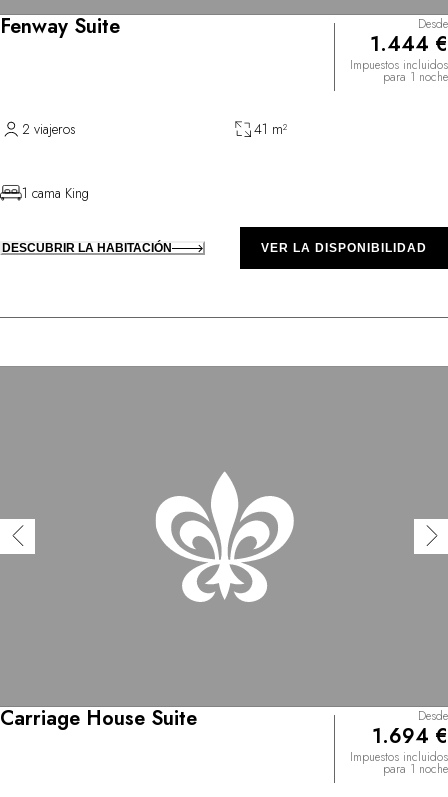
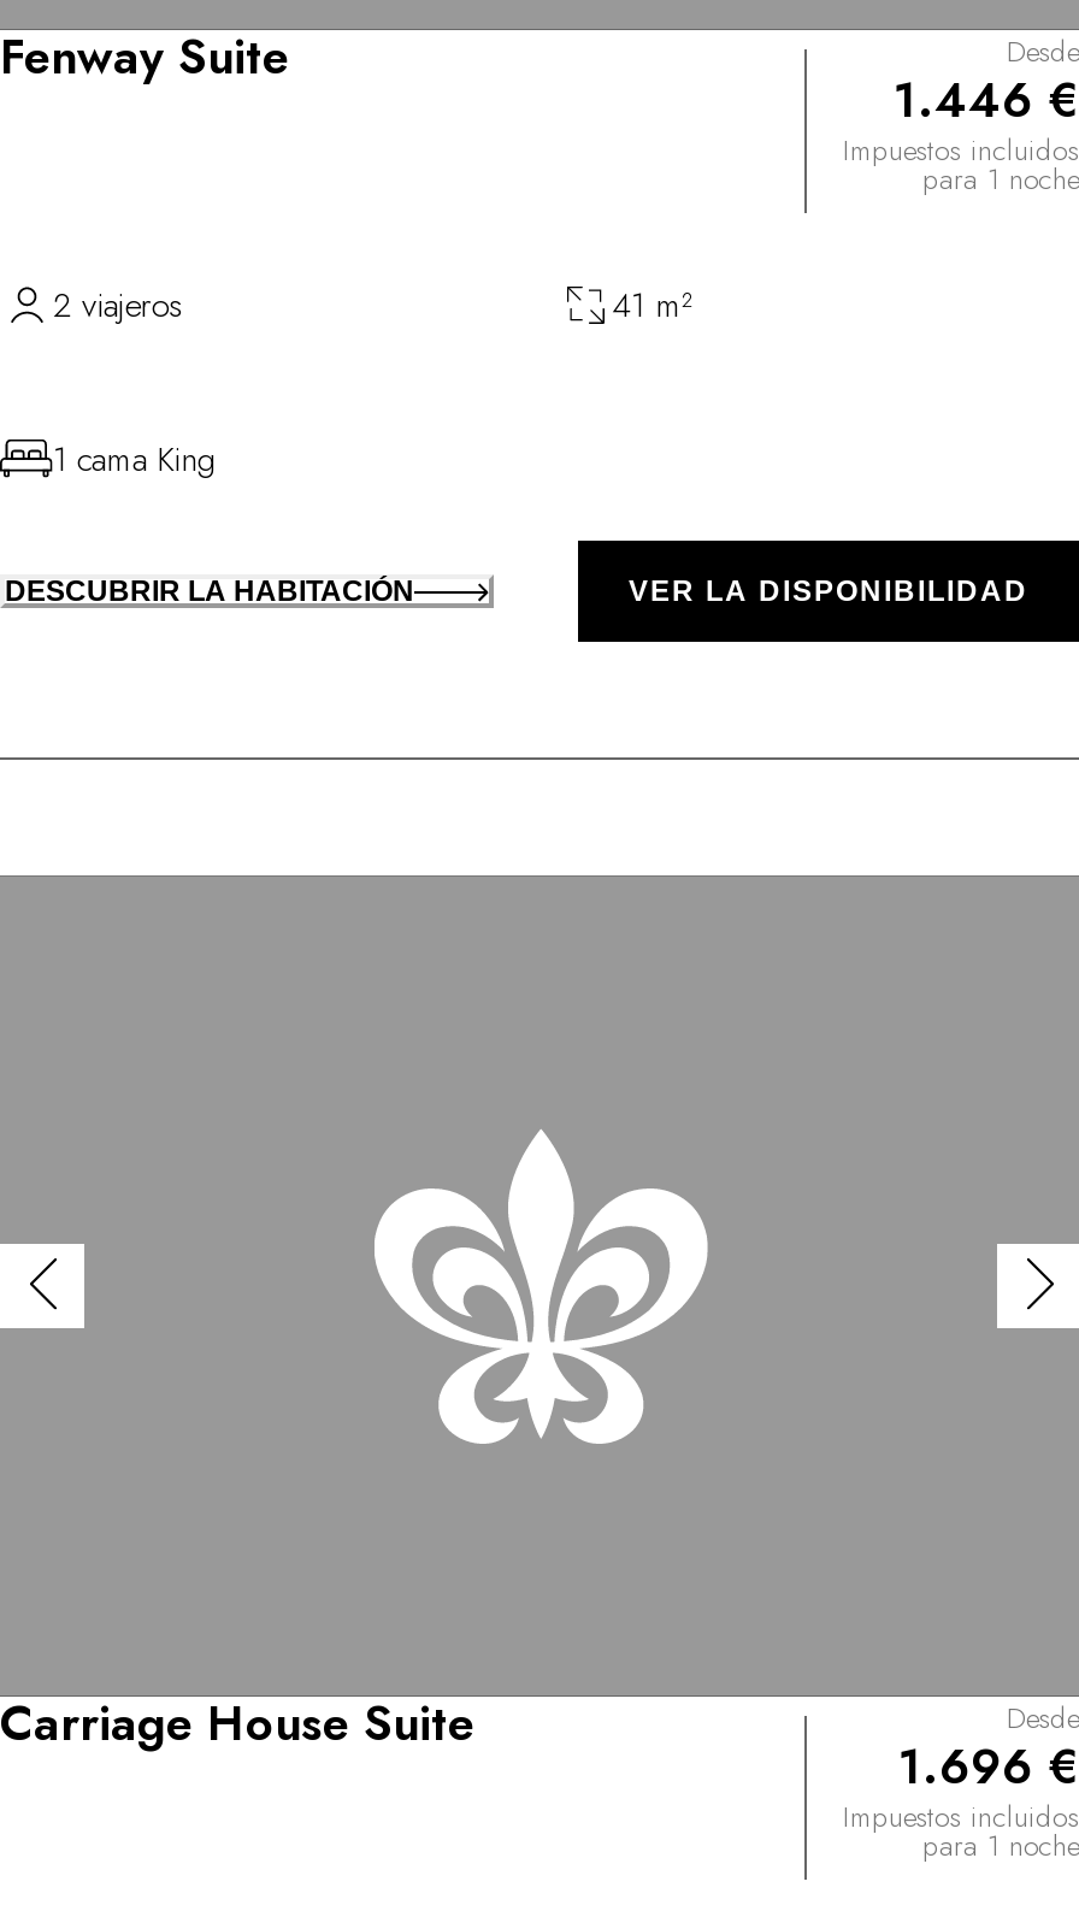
[370,30,448,59] 1.444 € -> [894,66,1079,136] 1.446 €
[372,722,448,751] 1.694 € -> [898,1733,1079,1802] 1.696 €

